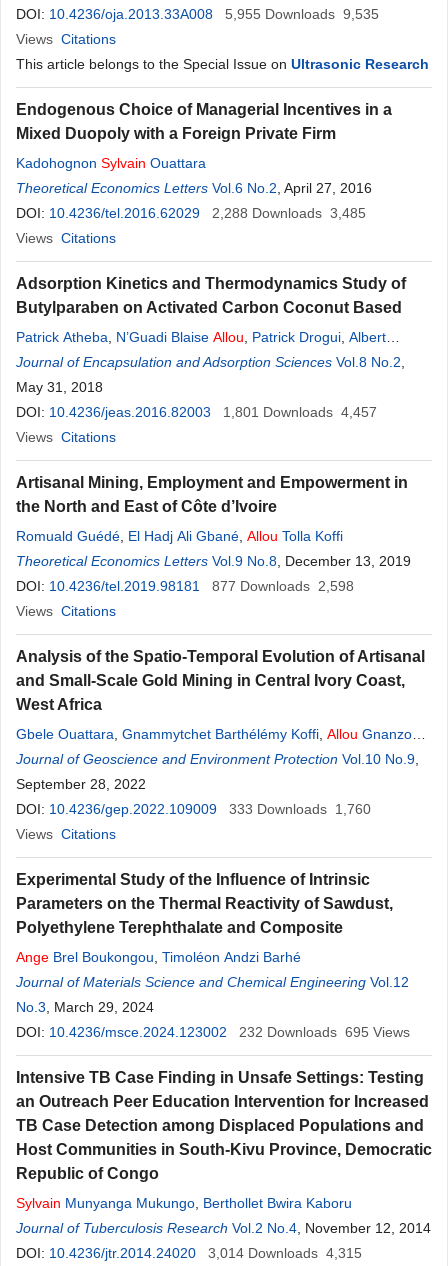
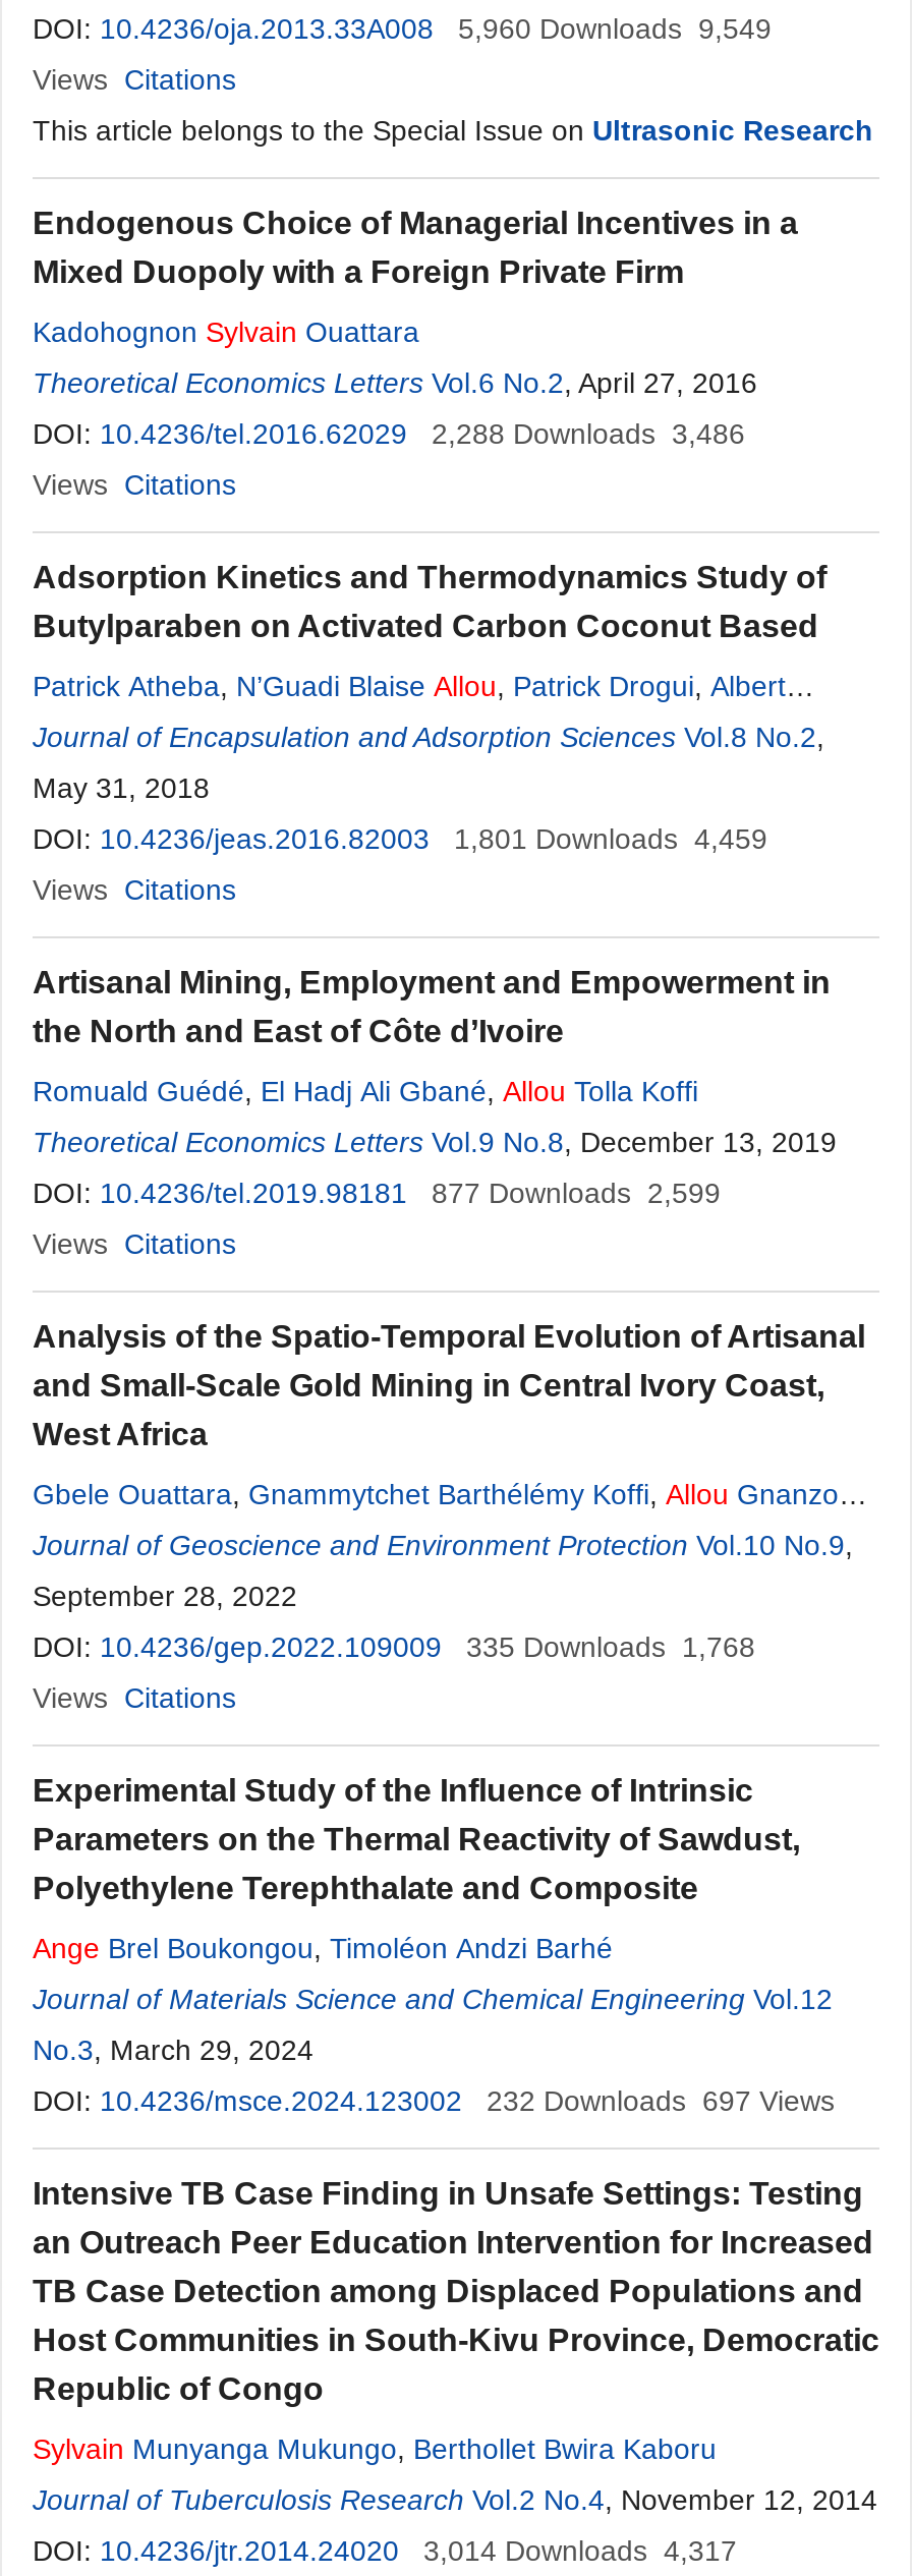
[16,6,379,22] DOI: 10.4236/oja.2013.33A008 5,955 Downloads 9,535 -> [33,12,772,45] DOI: 10.4236/oja.2013.33A008 5,960 Downloads 9,549
[16,205,366,221] DOI: 10.4236/tel.2016.62029 2,288 Downloads 3,485 -> [33,417,745,450] DOI: 10.4236/tel.2016.62029 2,288 Downloads 3,486
[16,404,377,420] DOI: 10.4236/jeas.2016.82003 1,801 Downloads 4,457 -> [33,822,767,855] DOI: 10.4236/jeas.2016.82003 1,801 Downloads 4,459
[16,578,354,594] DOI: 10.4236/tel.2019.98181 877 Downloads 2,598 -> [33,1177,721,1209] DOI: 10.4236/tel.2019.98181 877 Downloads 2,599
[16,801,371,817] DOI: 10.4236/gep.2022.109009 333 Downloads 1,760 -> [33,1630,755,1663] DOI: 10.4236/gep.2022.109009 335 Downloads 1,768
[239,1024,410,1040] 232 Downloads 695 Views -> [487,2084,835,2117] 232 Downloads 697 Views
[16,1245,362,1261] DOI: 10.4236/jtr.2014.24020 3,014 Downloads 4,315 -> [33,2534,737,2567] DOI: 10.4236/jtr.2014.24020 3,014 Downloads 4,317

